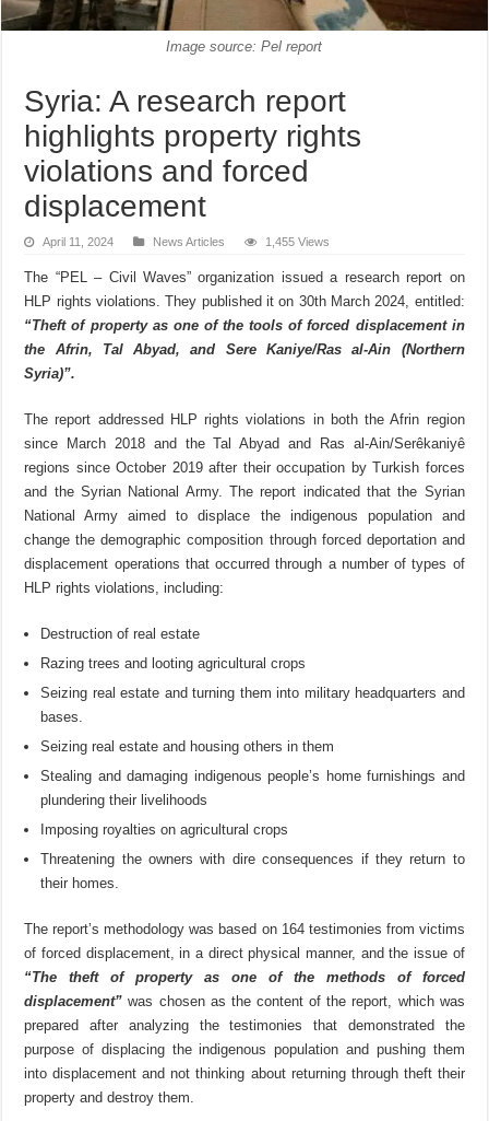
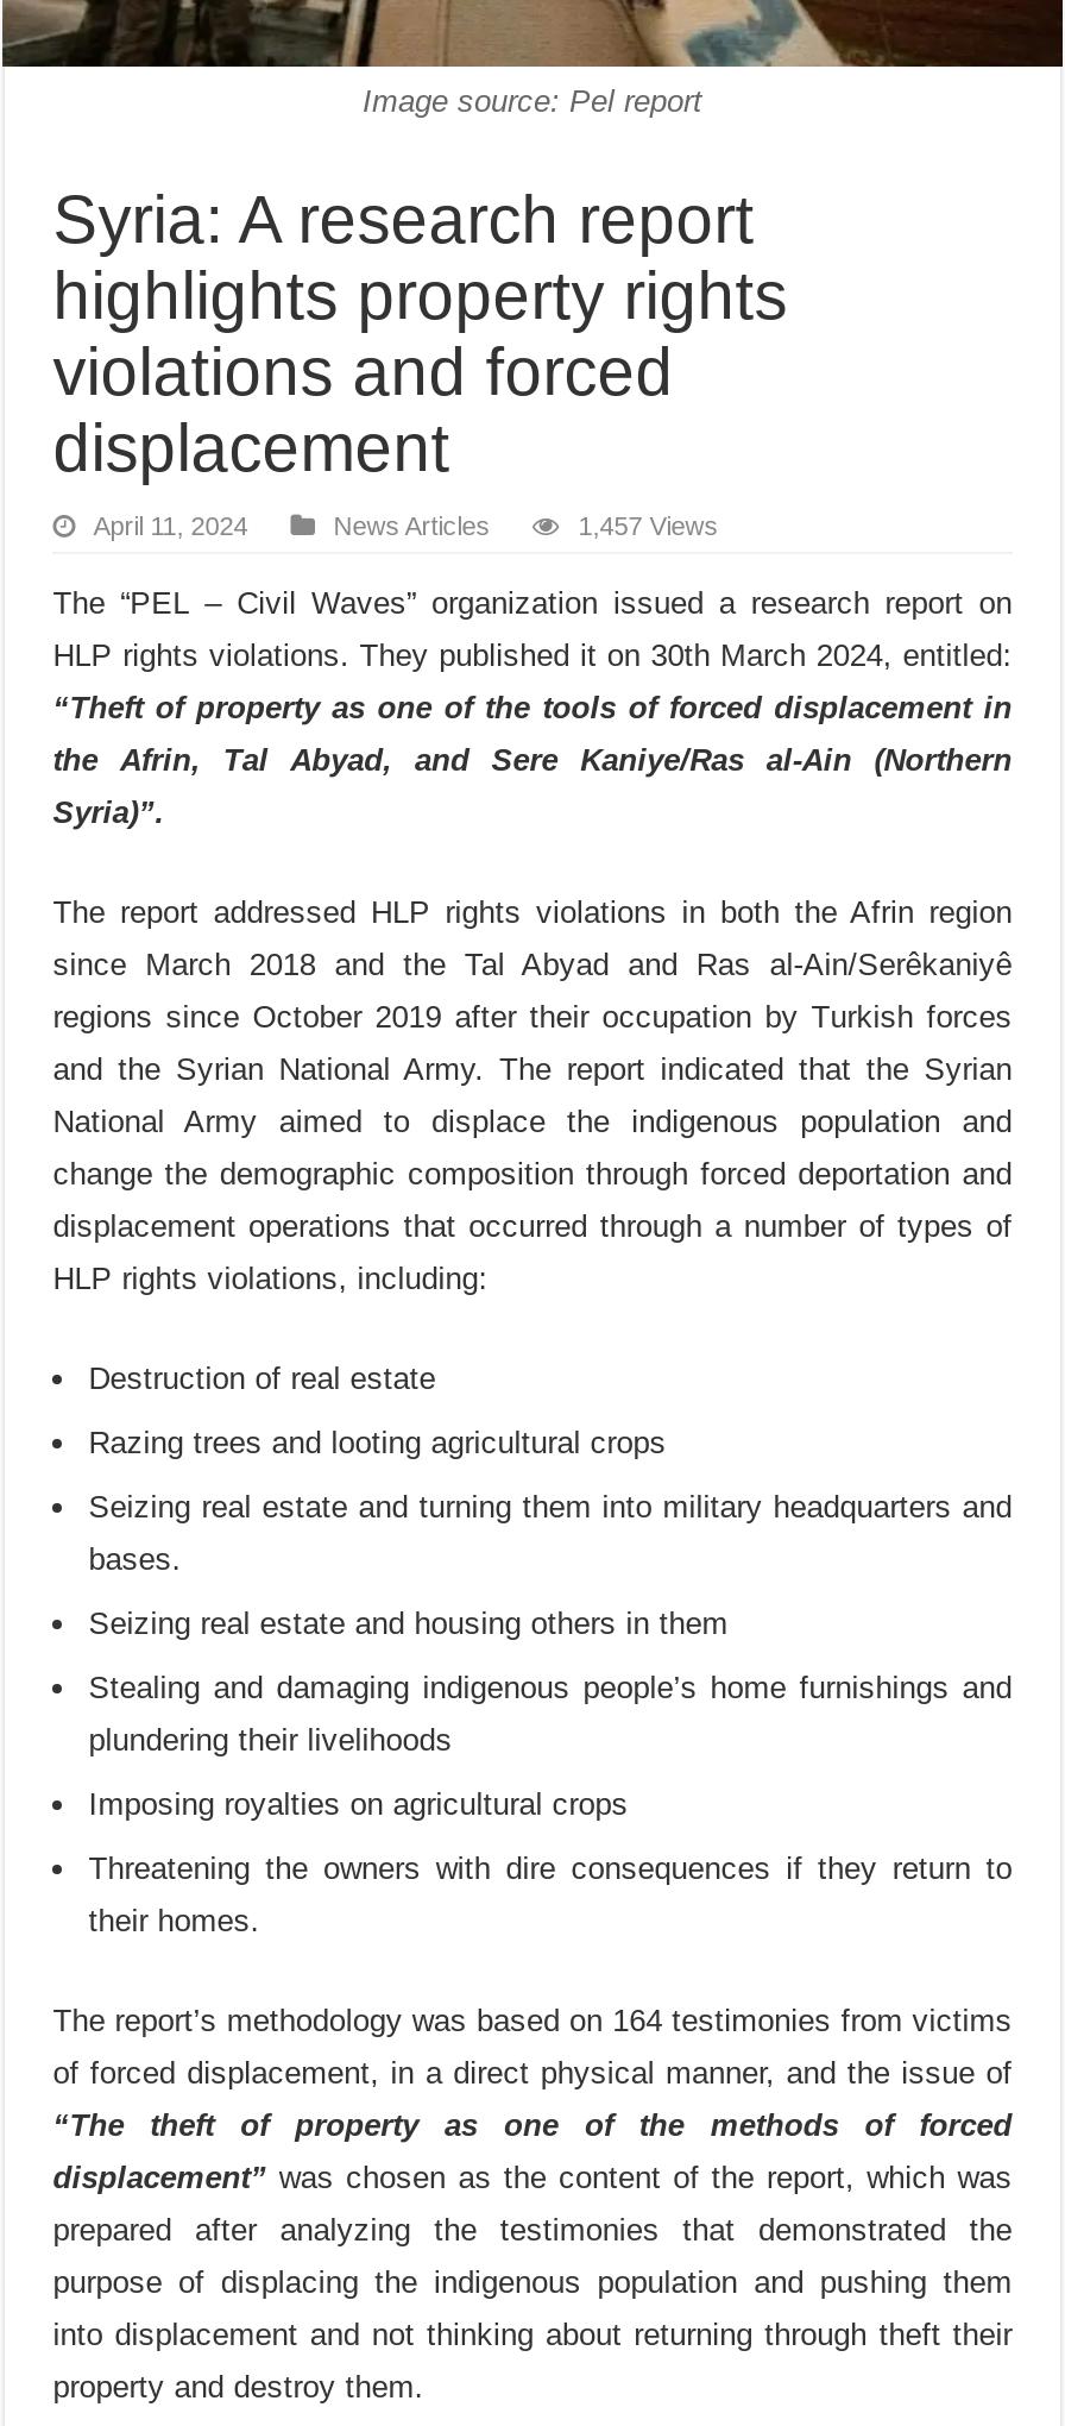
[265,235,330,248] 1,455 Views -> [578,511,718,539] 1,457 Views

